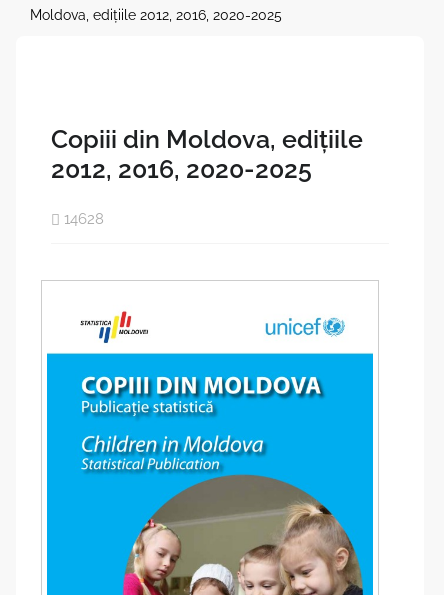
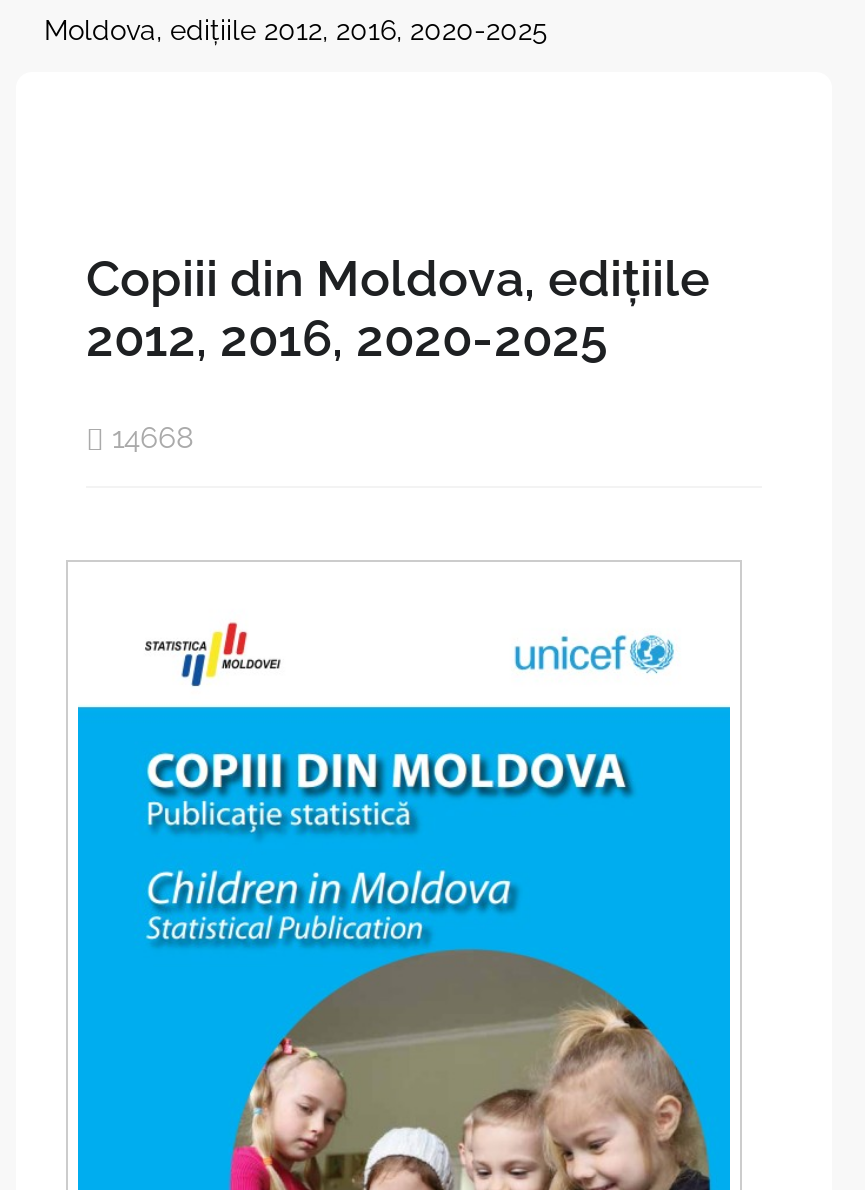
[60,210,104,228] 14628 -> [104,420,194,456] 14668

